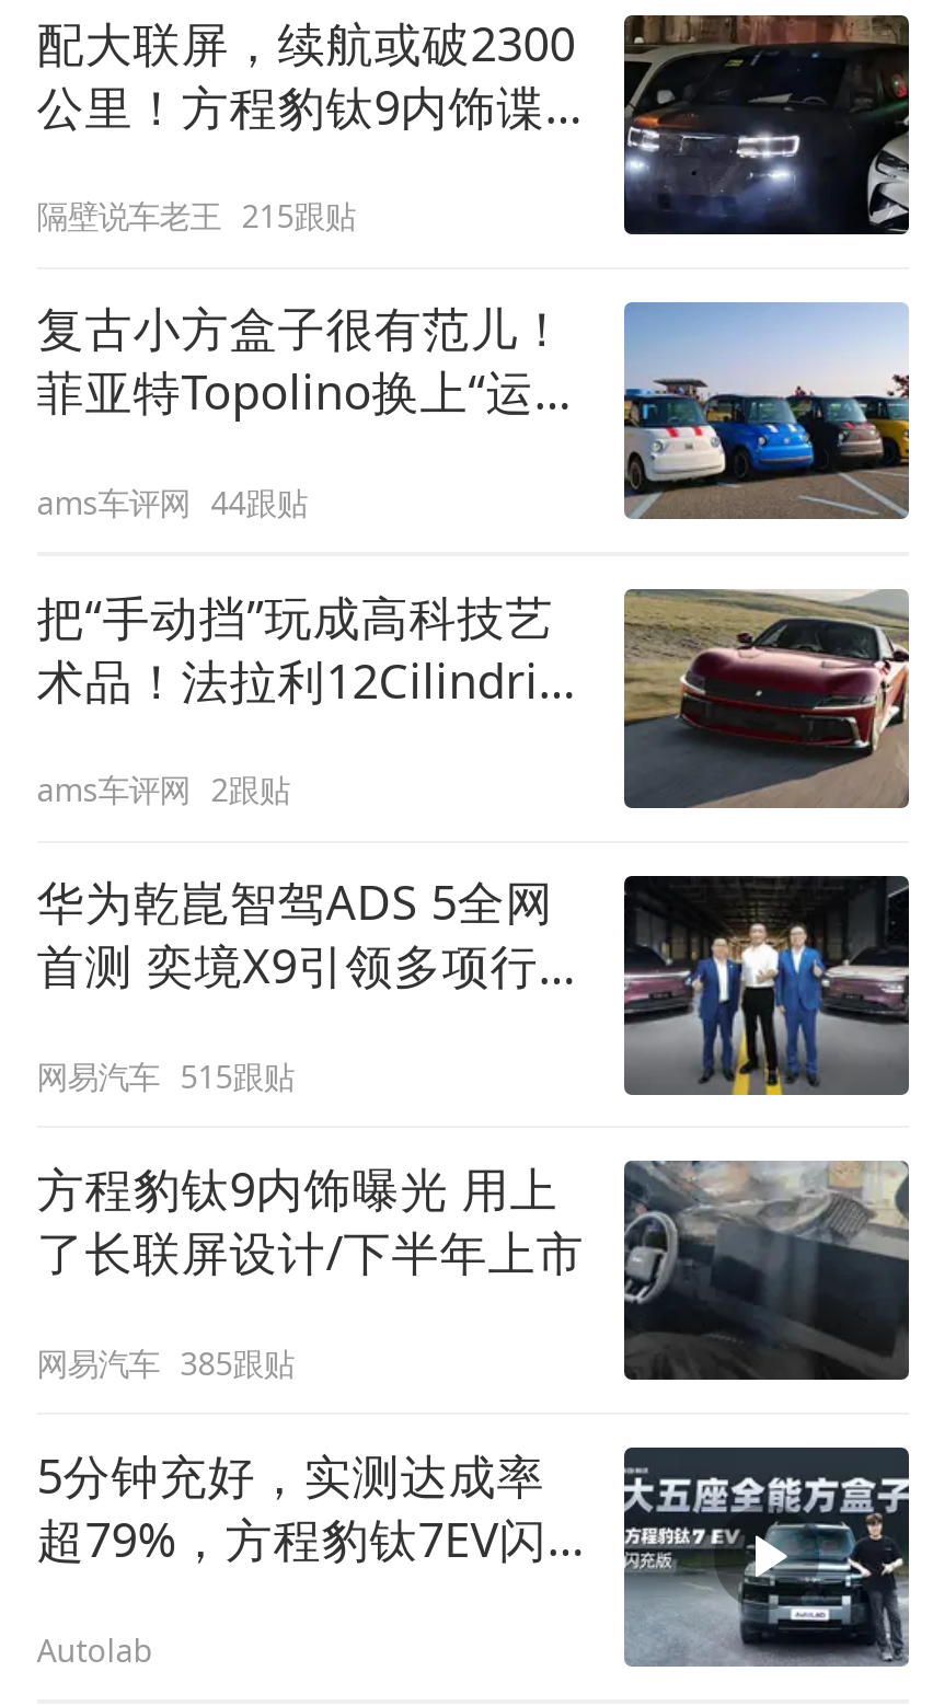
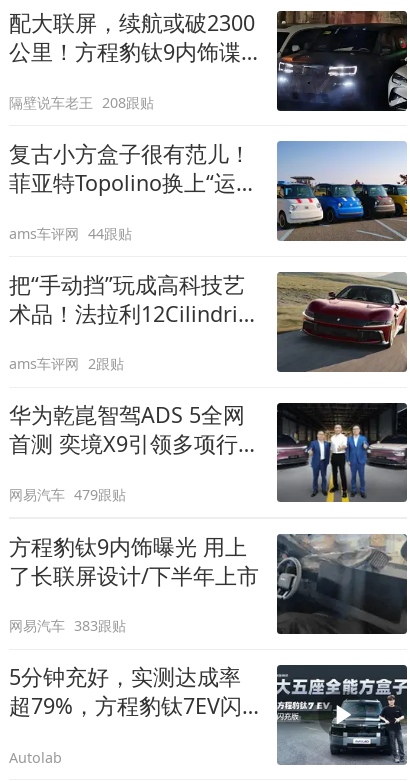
[37,195,355,236] 隔壁说车老王 215跟贴 -> [9,93,154,112] 隔壁说车老王 208跟贴
[37,1055,294,1097] 网易汽车 515跟贴 -> [9,485,126,504] 网易汽车 479跟贴
[37,1341,294,1383] 网易汽车 385跟贴 -> [9,616,126,635] 网易汽车 383跟贴

